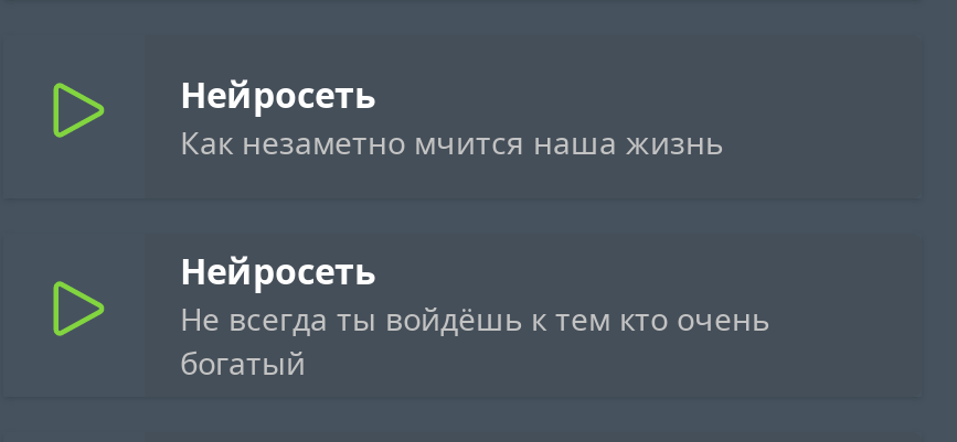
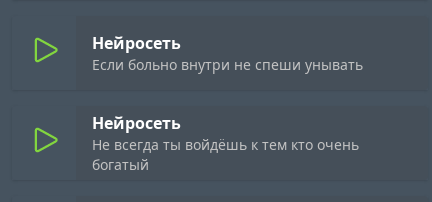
[180,121,723,163] Как незаметно мчится наша жизнь -> [92,55,363,74] Если больно внутри не спеши унывать

